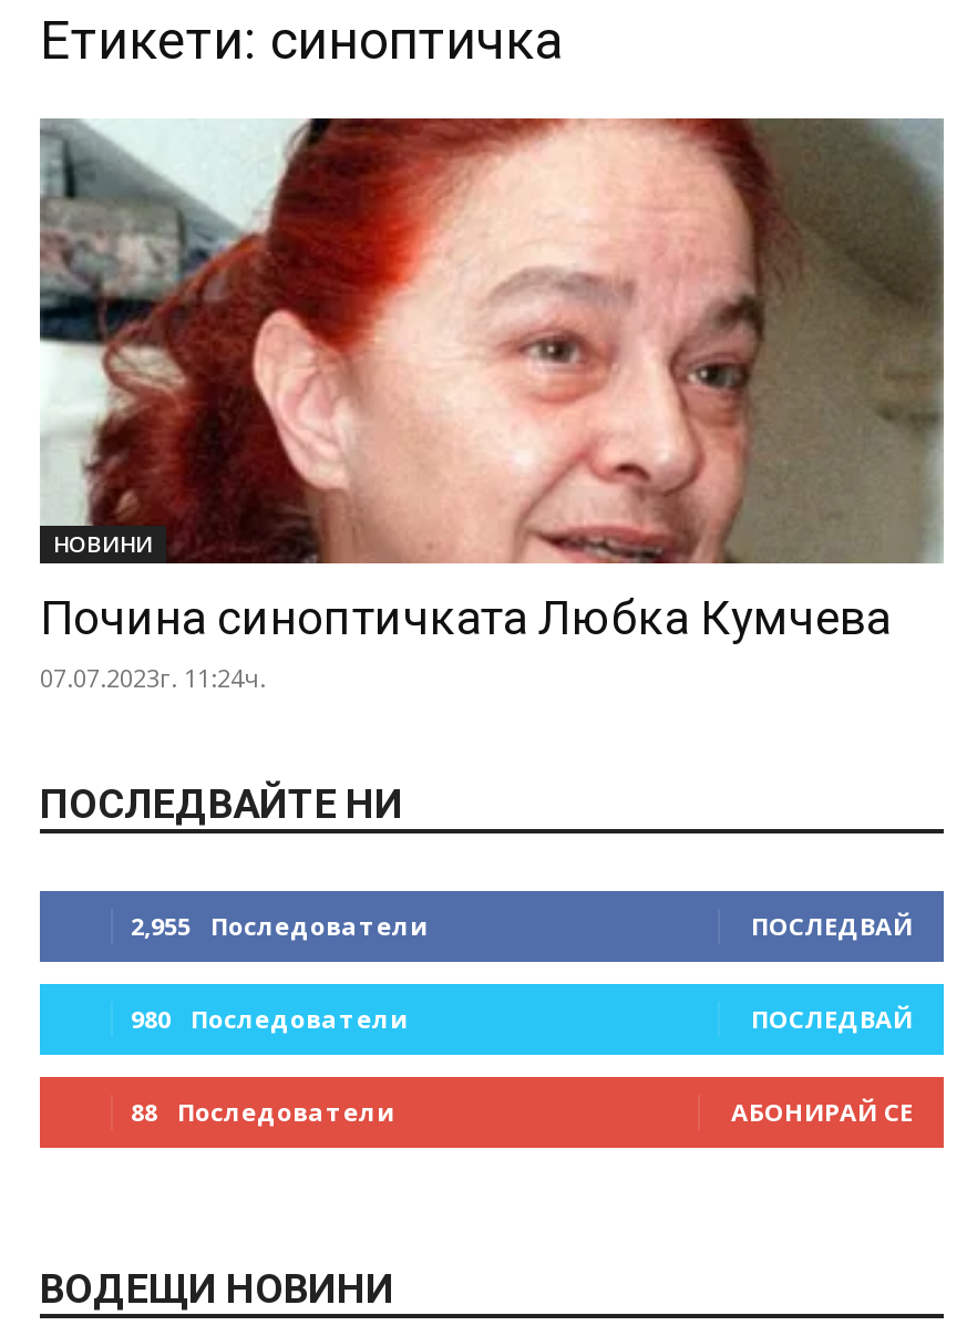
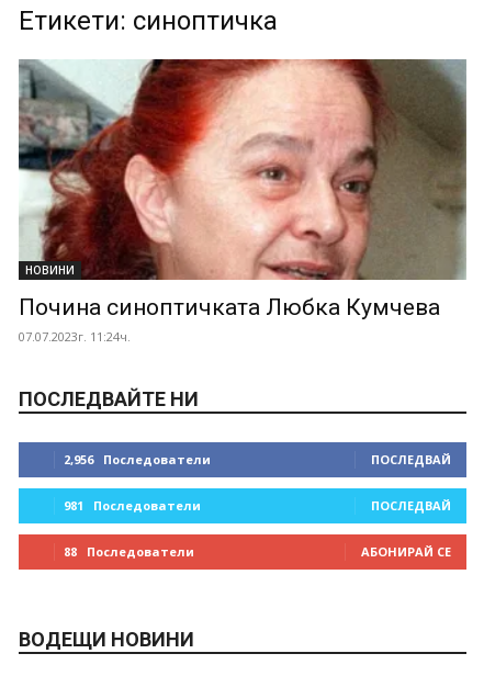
[131,910,428,943] 2,955 Последователи -> [64,452,211,468] 2,956 Последователи
[131,1003,408,1036] 980 Последователи -> [64,498,201,514] 981 Последователи

